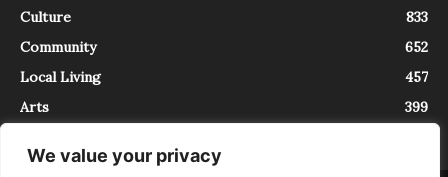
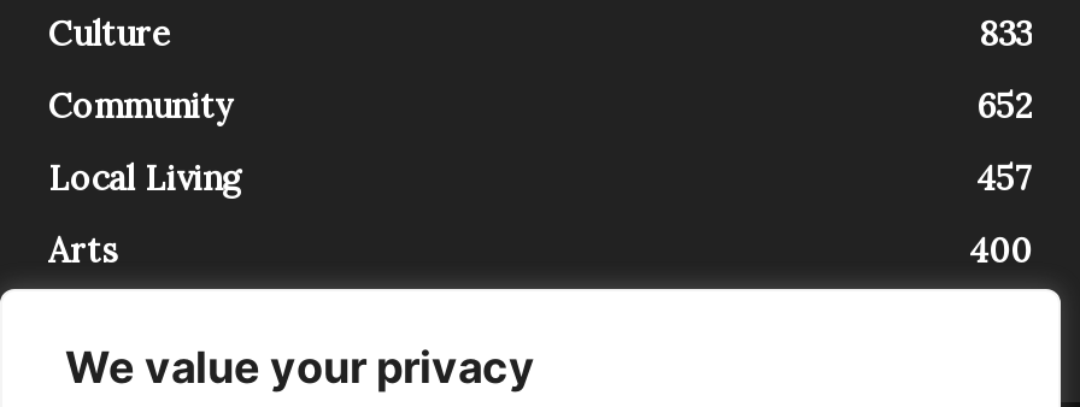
[405,98,428,116] 399 -> [969,230,1032,273] 400

